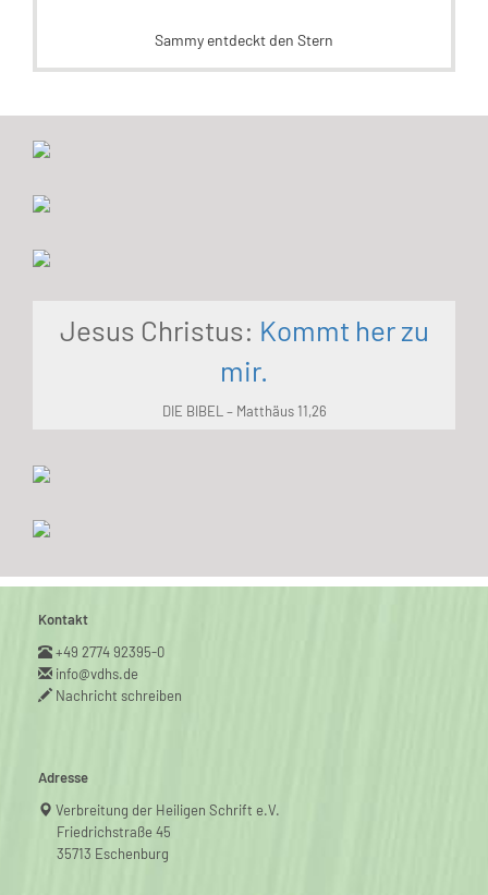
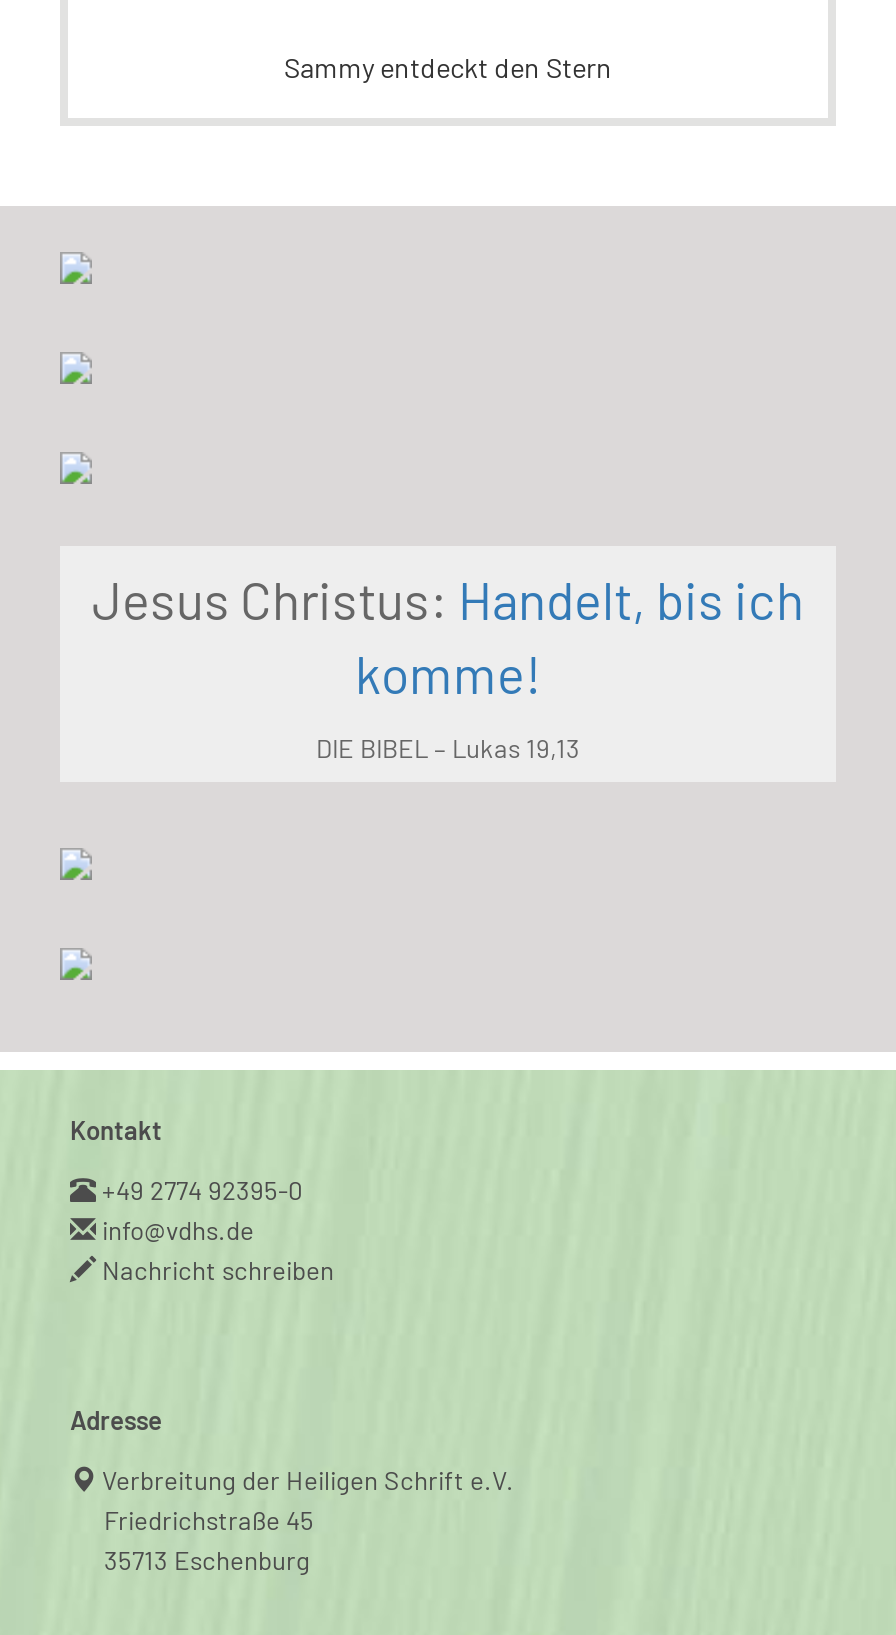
[59,313,429,387] Jesus Christus: Kommt her zu | mir. -> [92,568,804,704] Jesus Christus: Handelt, bis ich | komme!
[162,402,326,420] DIE BIBEL – Matthäus 11,26 -> [316,732,580,764] DIE BIBEL – Lukas 19,13

